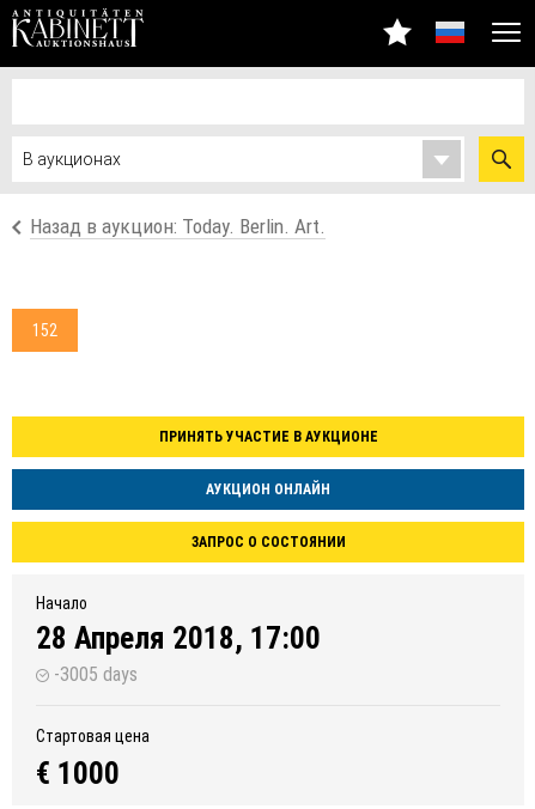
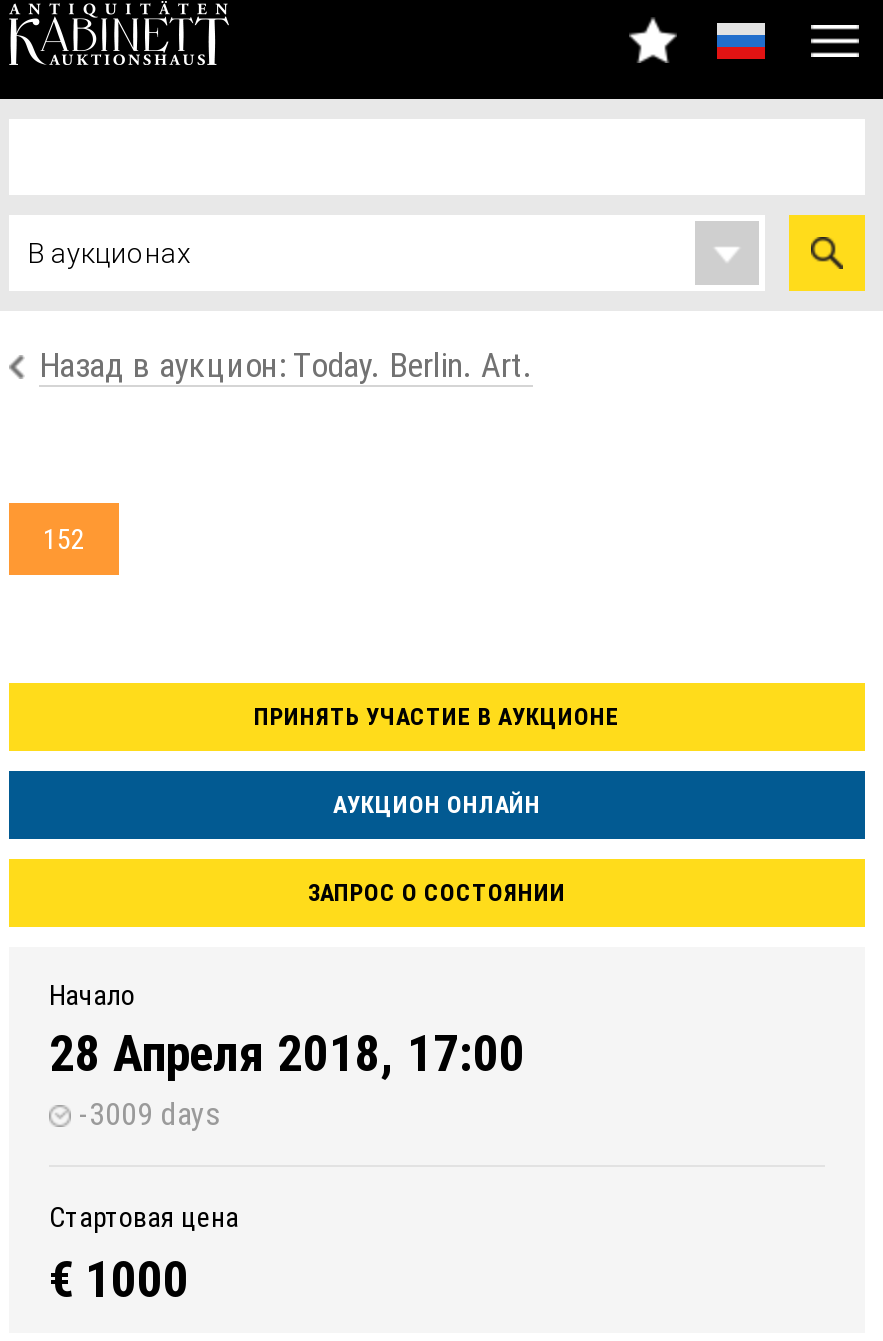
[49,663,138,686] -3005 days -> [71,1095,219,1133] -3009 days

